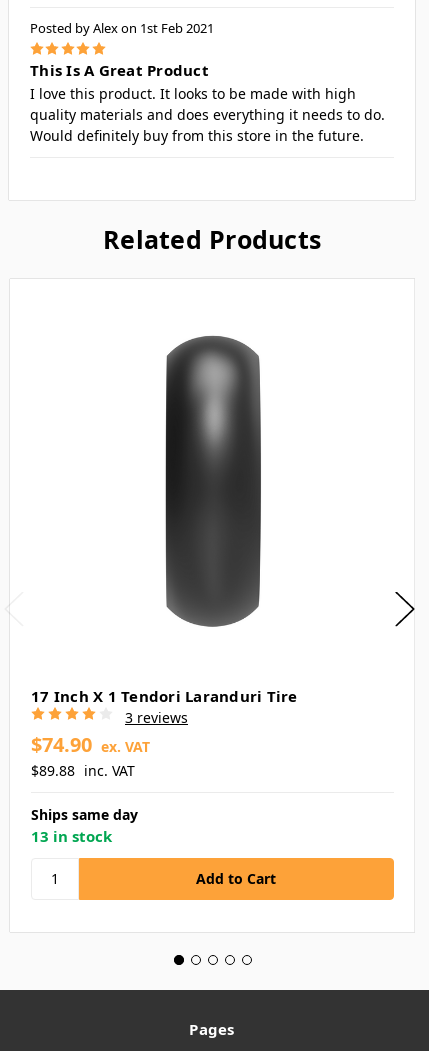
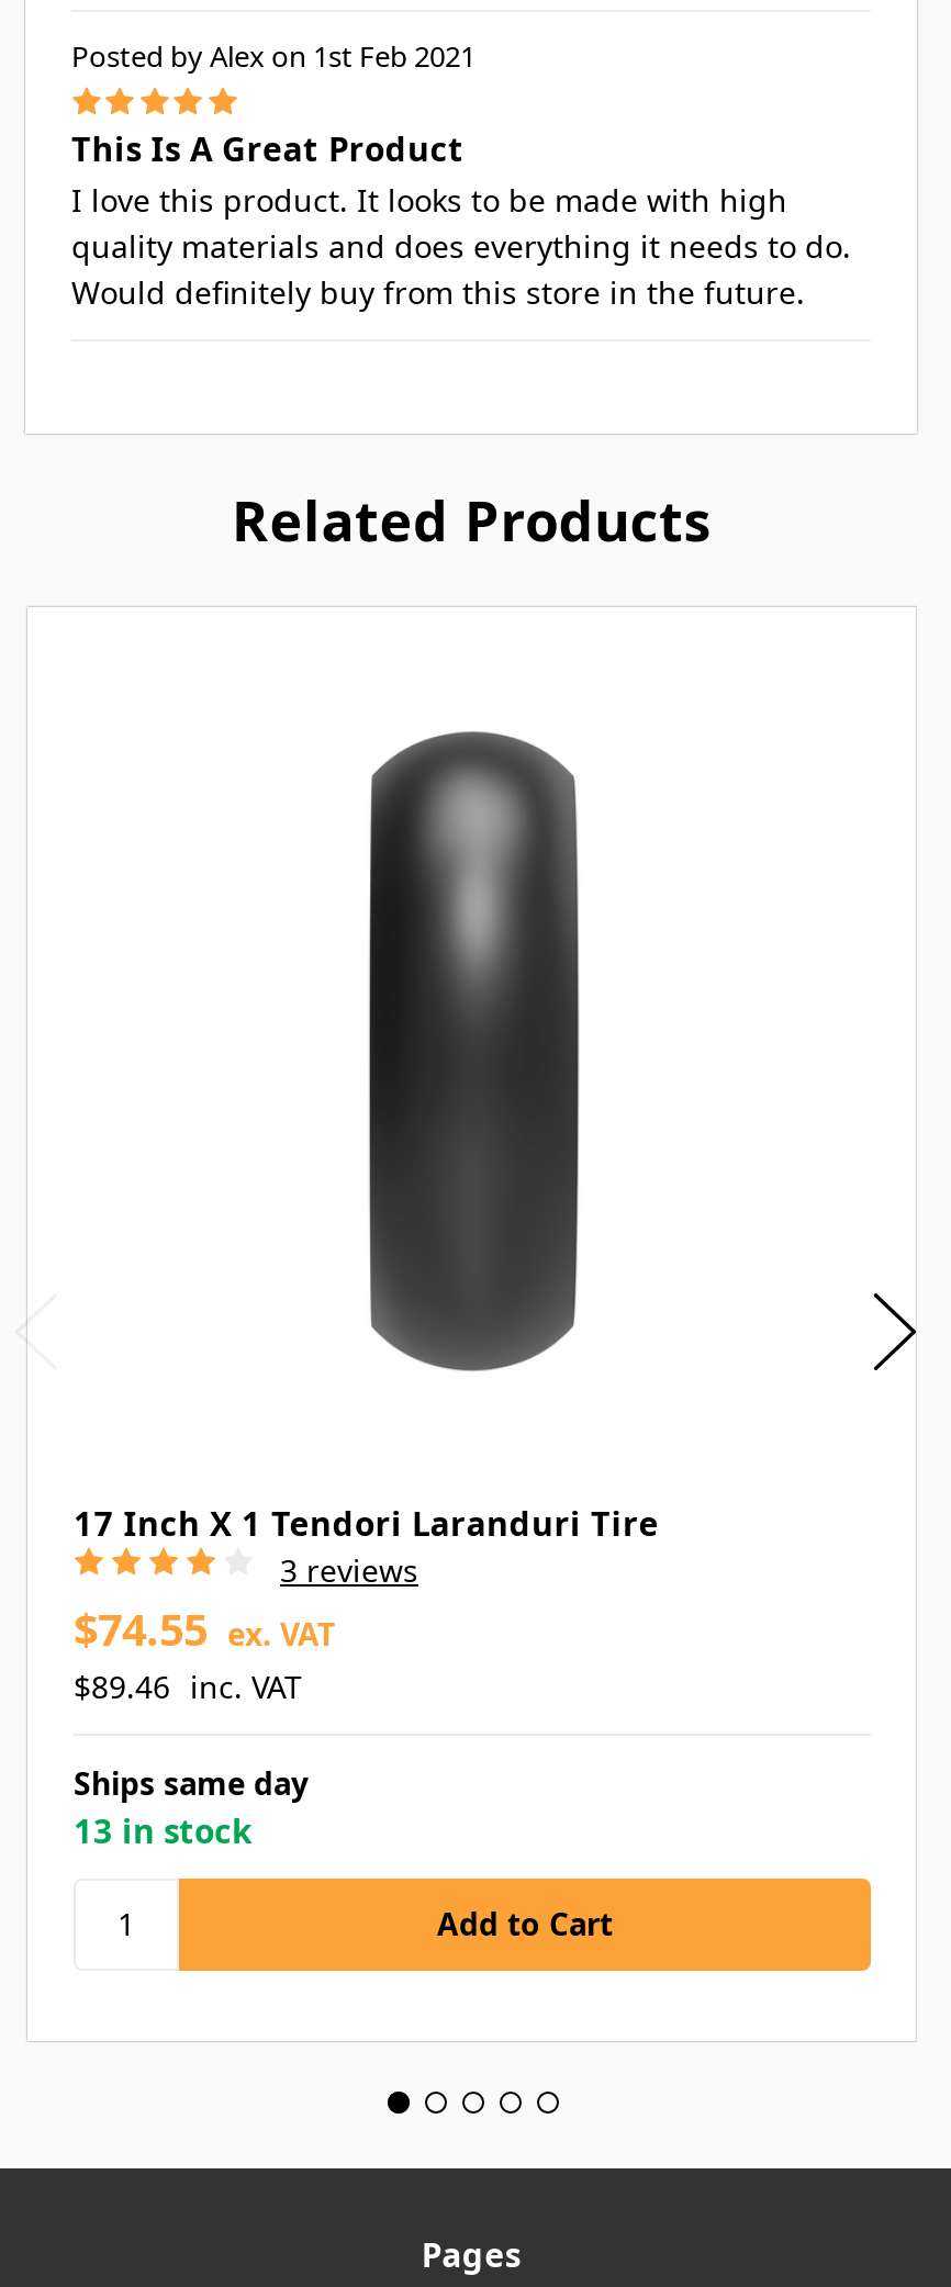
[31,731,150,758] $74.90 ex. VAT -> [74,1599,335,1658] $74.55 ex. VAT
[31,761,135,780] $89.88 inc. VAT -> [74,1665,302,1707] $89.46 inc. VAT

